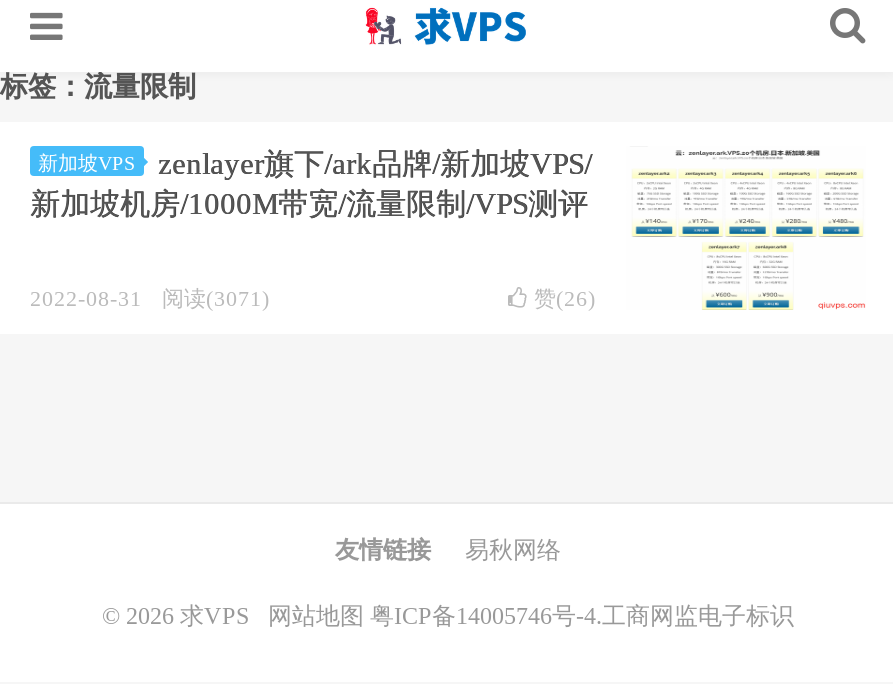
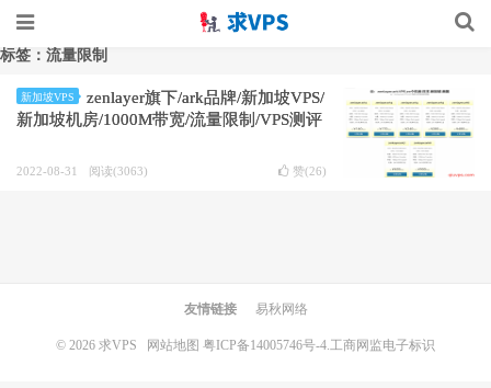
[30,286,270,310] 2022-08-31 阅读(3071) -> [16,164,148,178] 2022-08-31 阅读(3063)

